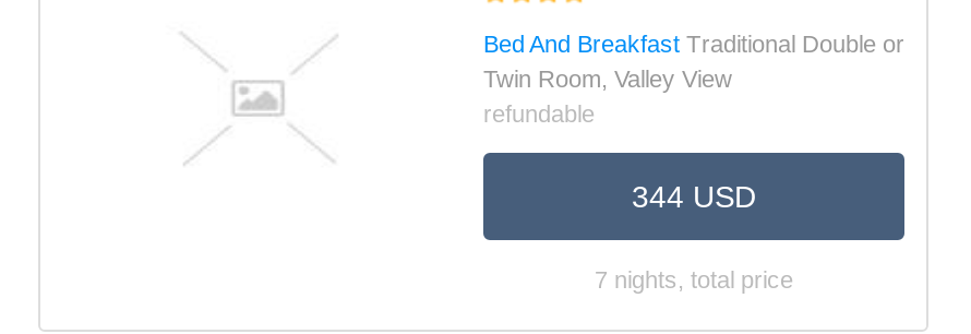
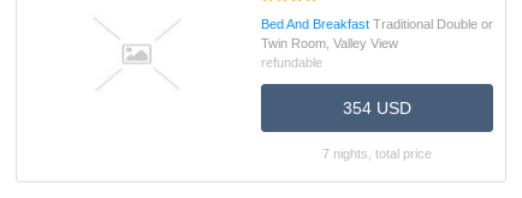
[632,179,756,214] 344 USD -> [343,98,411,118] 354 USD

